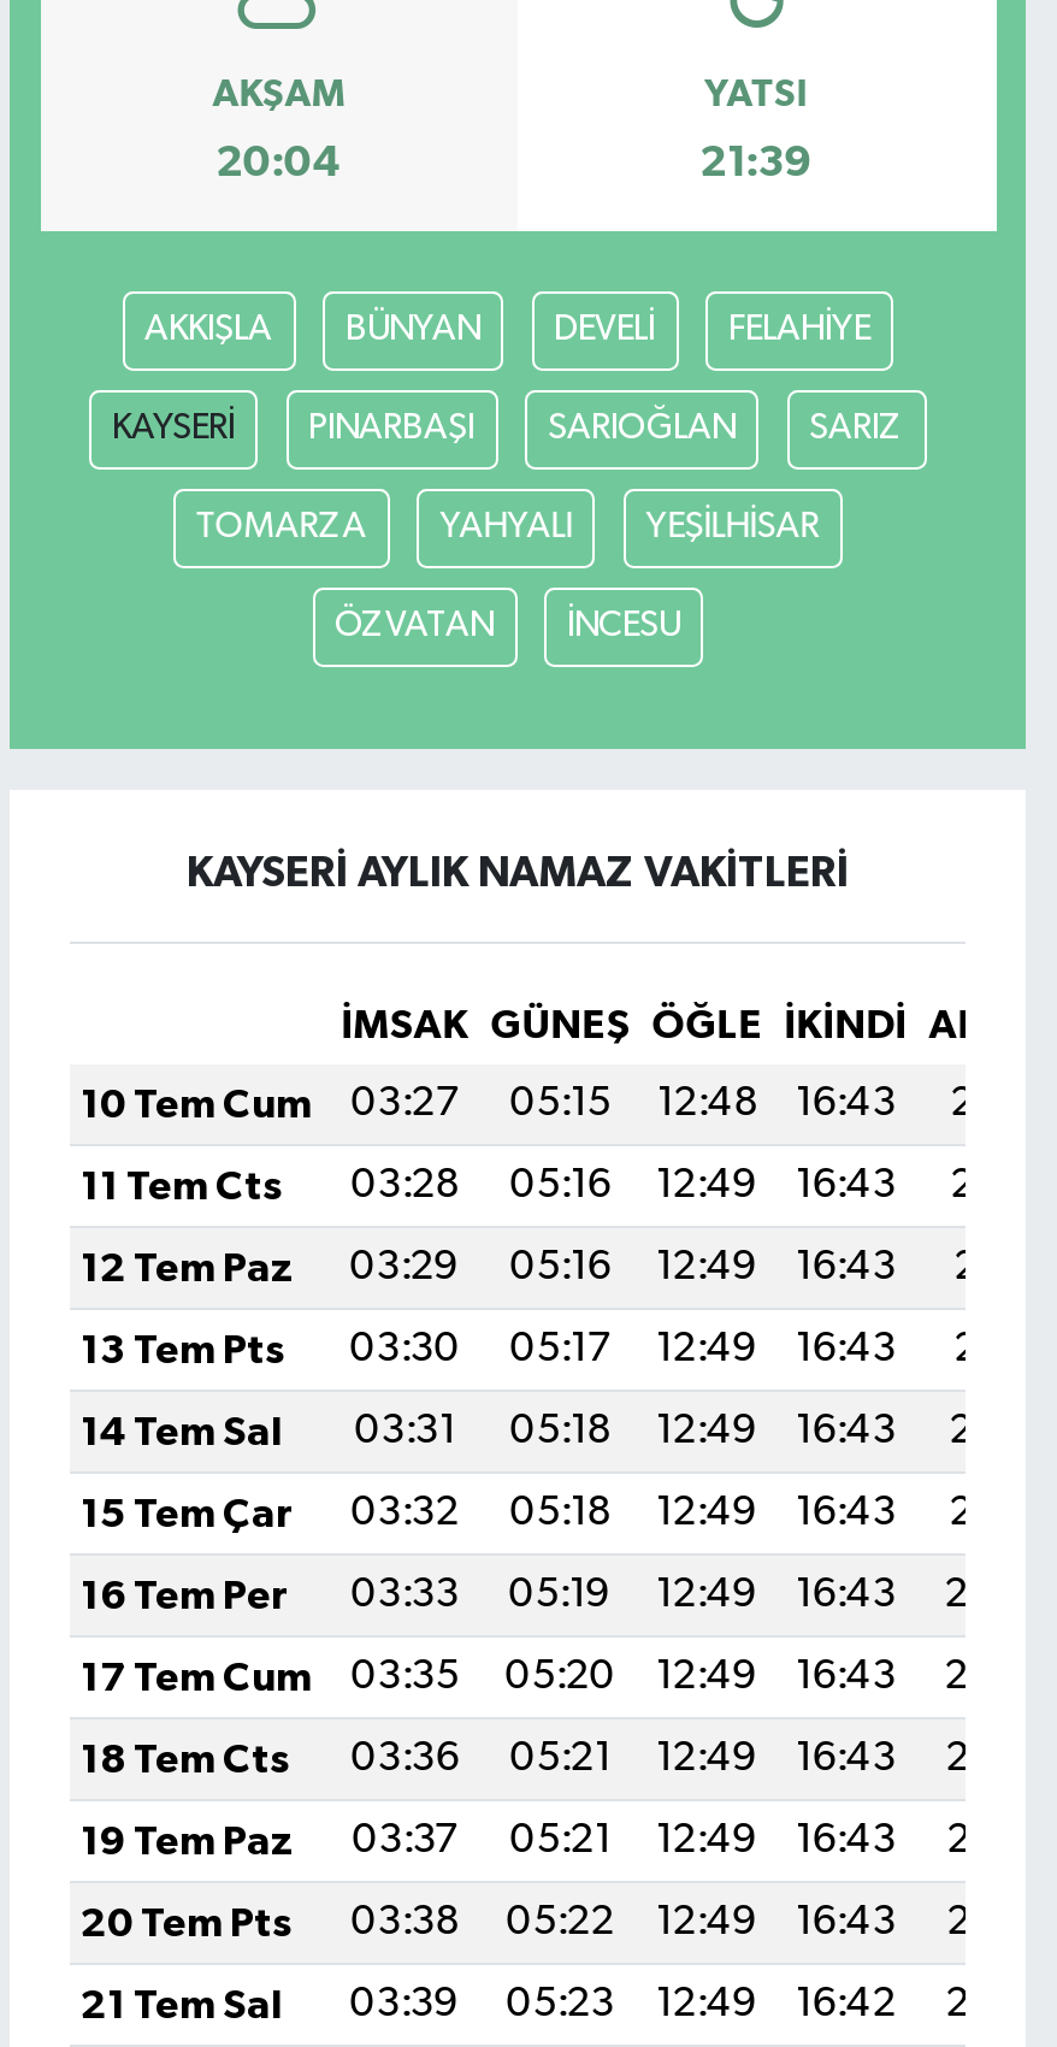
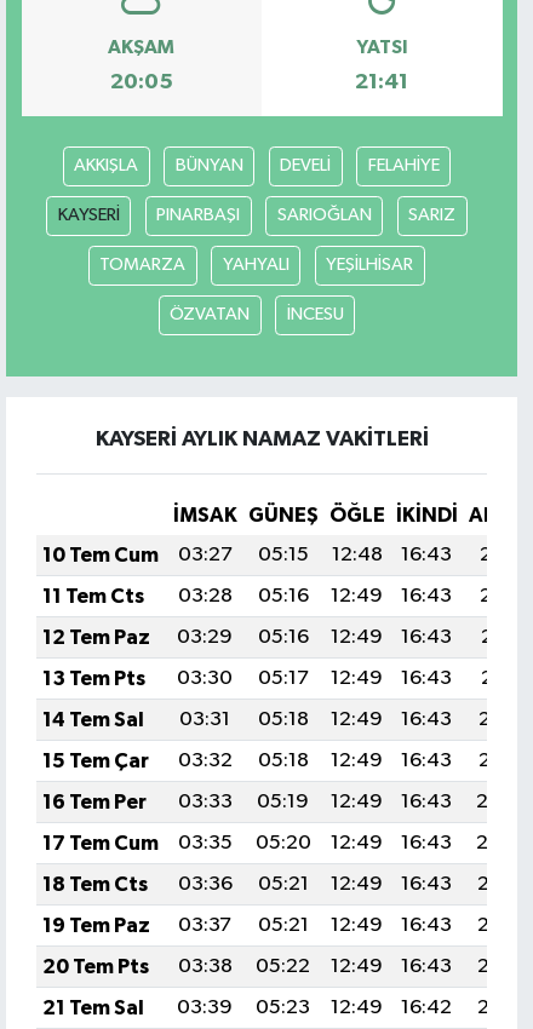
[216,141,341,185] 20:04 -> [110,71,173,93] 20:05
[700,141,813,185] 21:39 -> [355,71,408,93] 21:41

